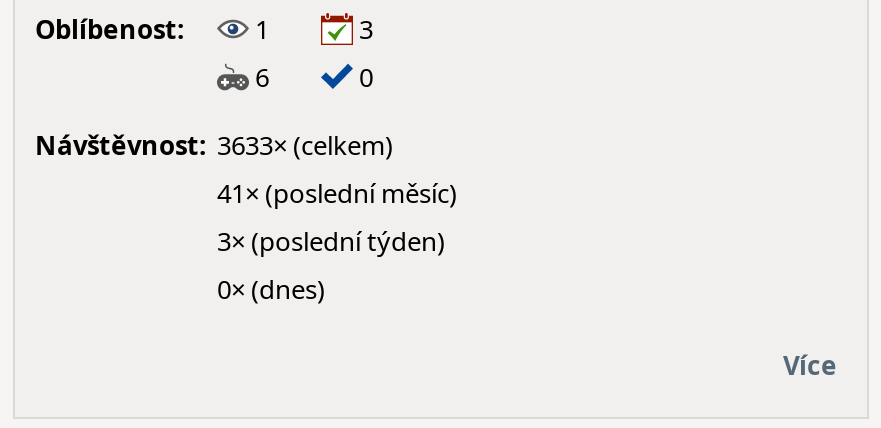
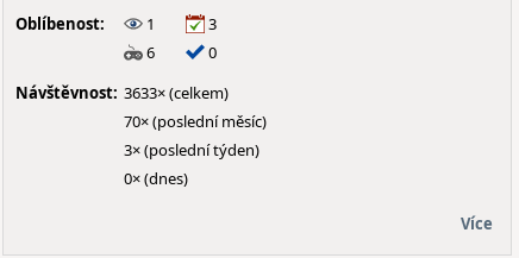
[217,175,457,211] 41× (poslední měsíc) -> [124,111,267,132] 70× (poslední měsíc)

